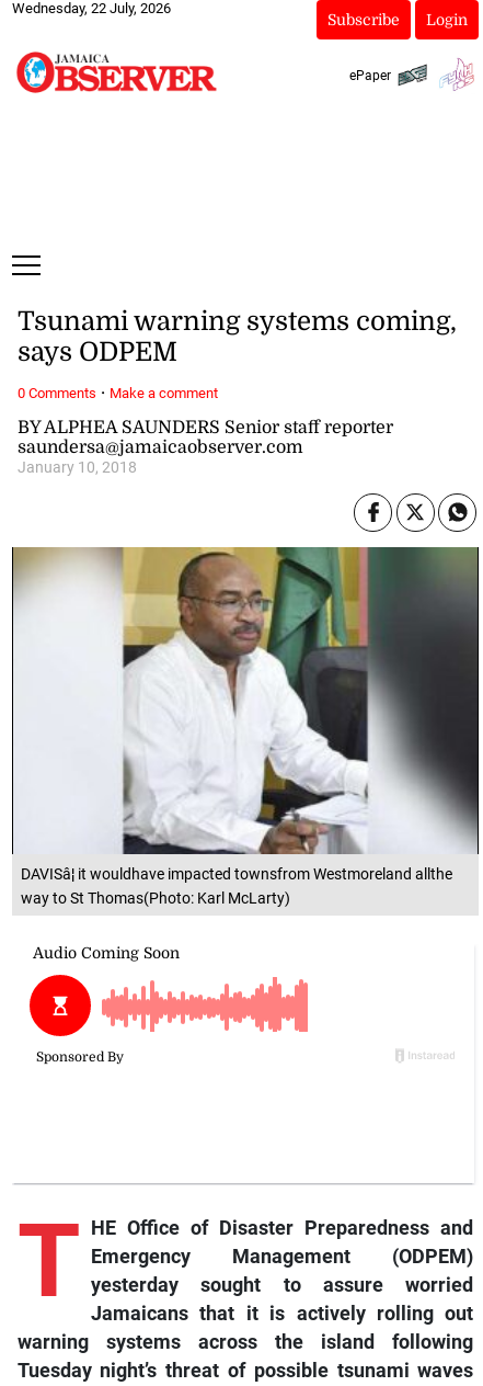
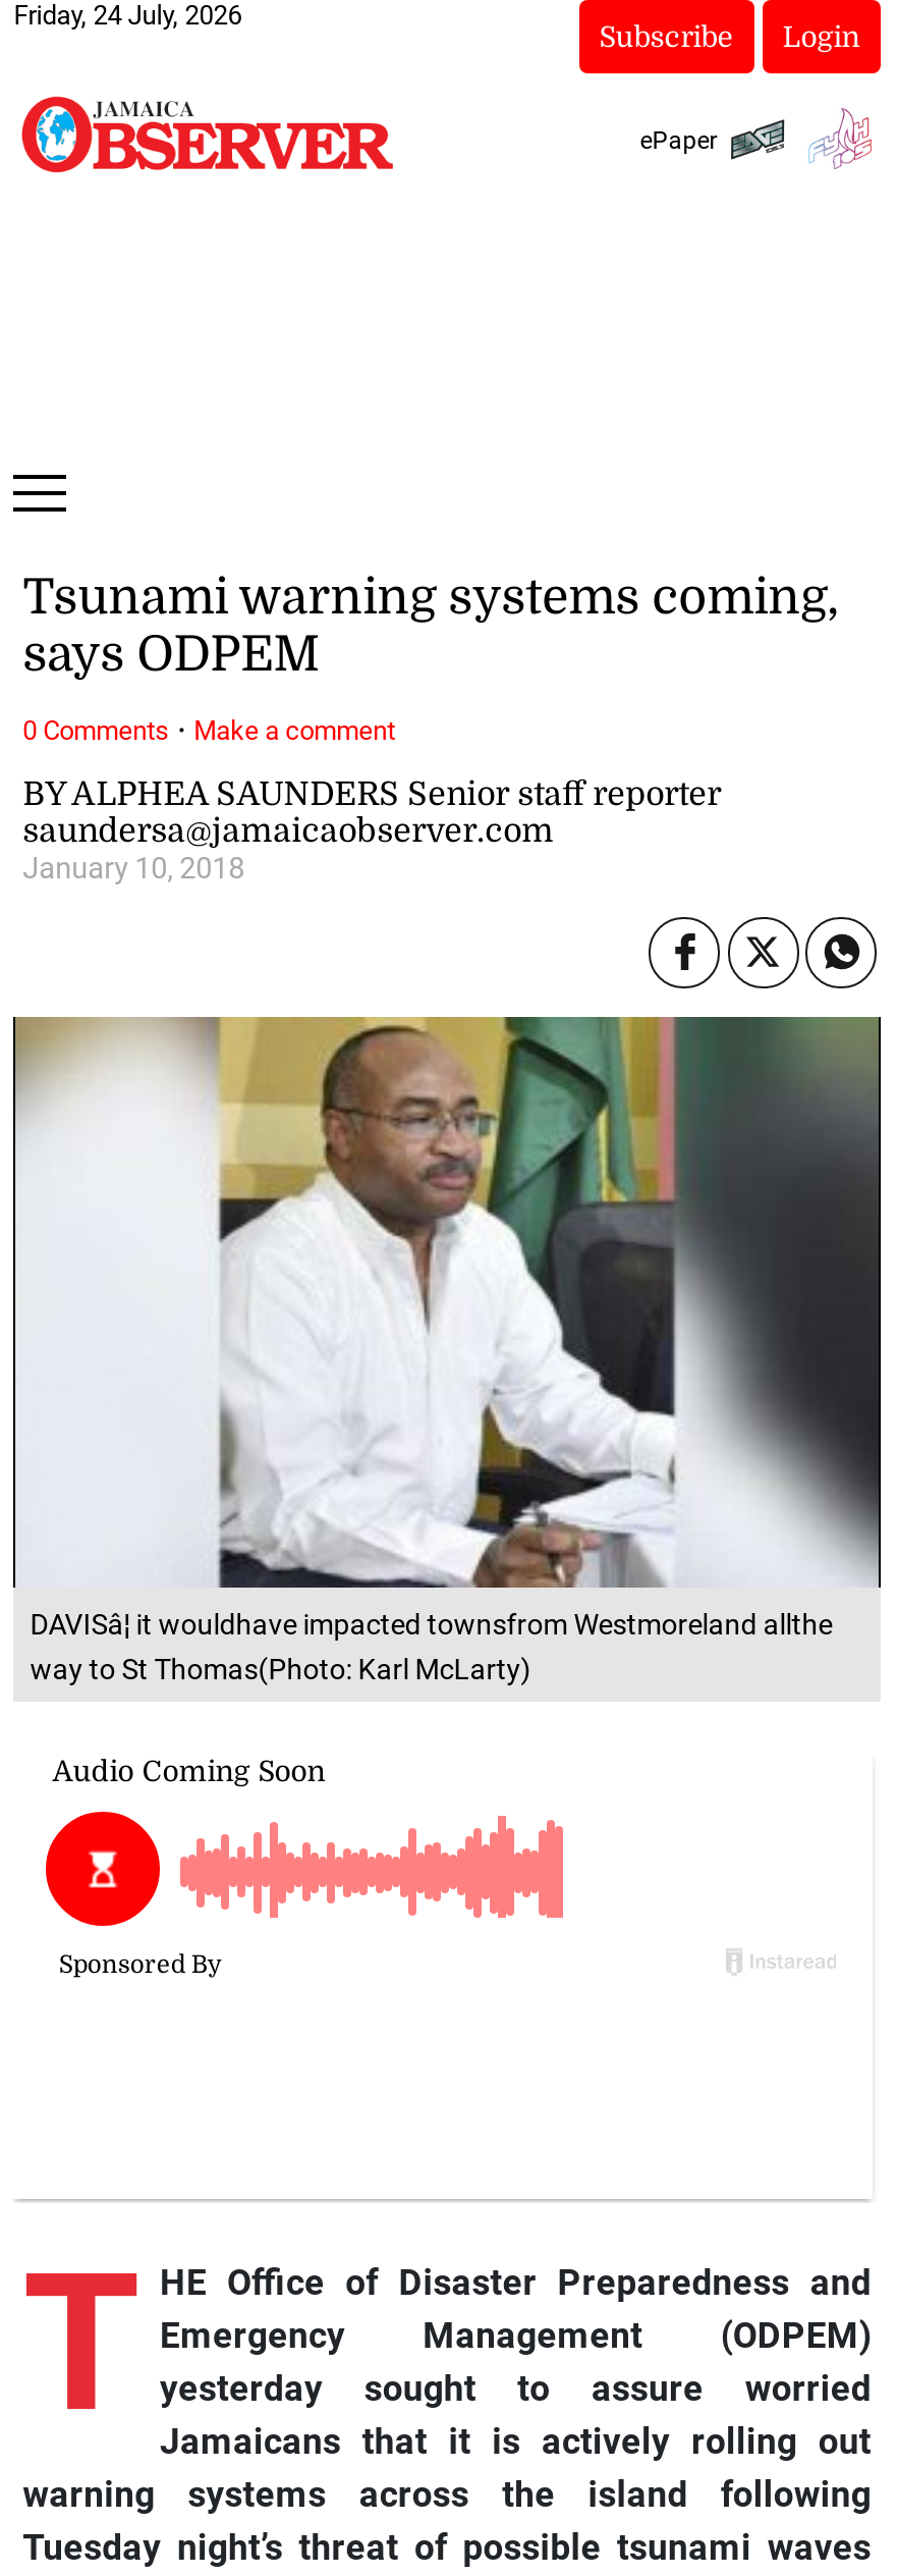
[12,0,171,16] Wednesday, 22 July, 2026 -> [14,0,242,31] Friday, 24 July, 2026

